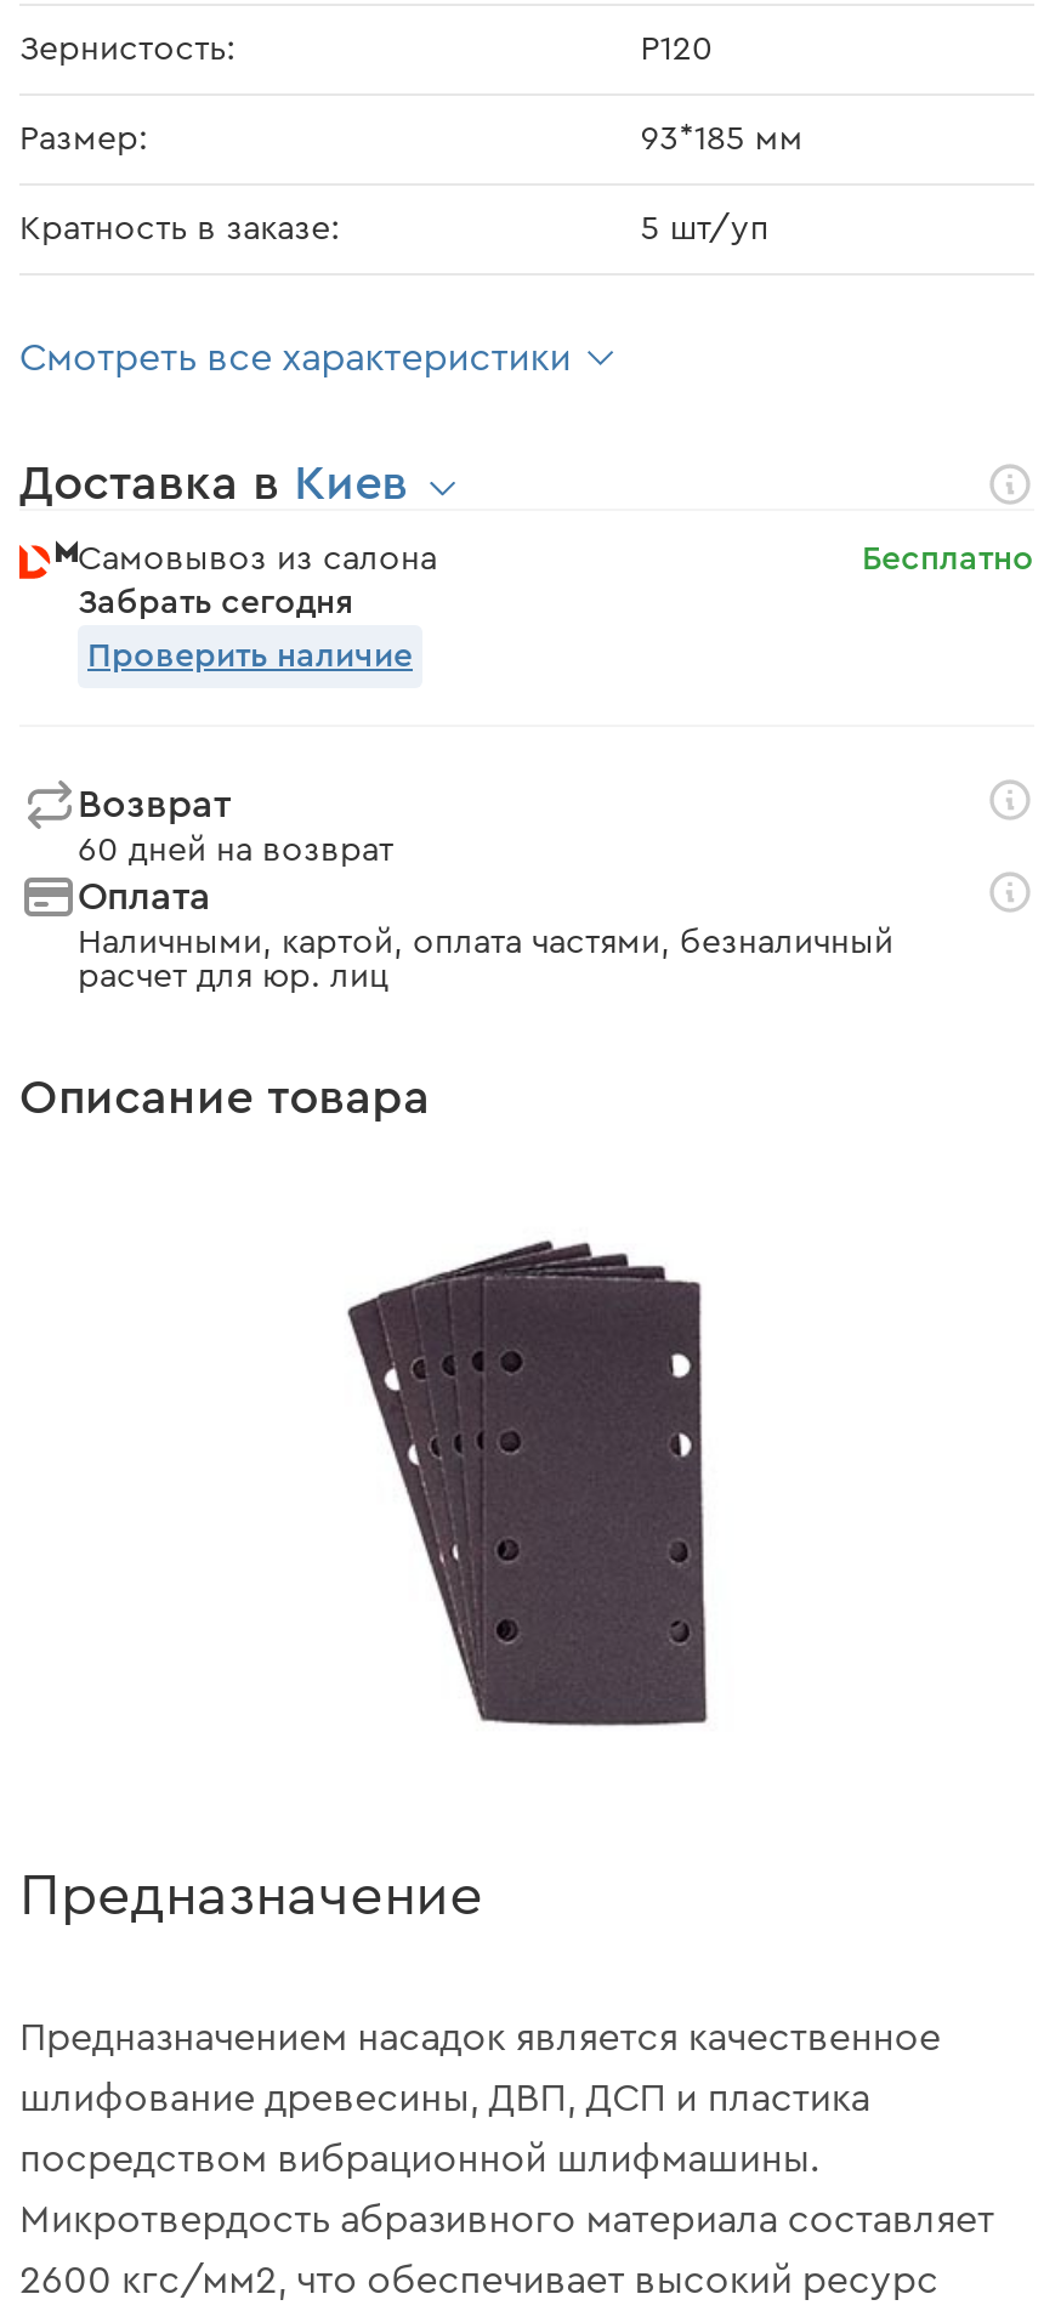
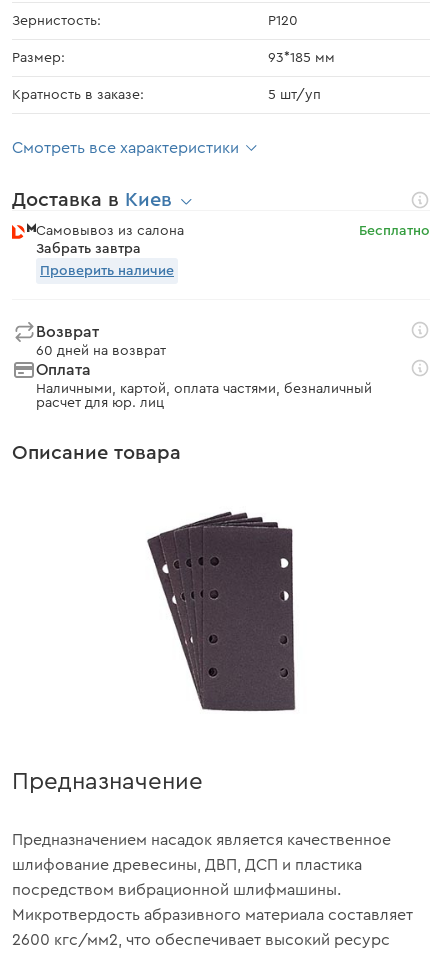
[78,586,354,620] Забрать сегодня -> [36,242,141,256] Забрать завтра

